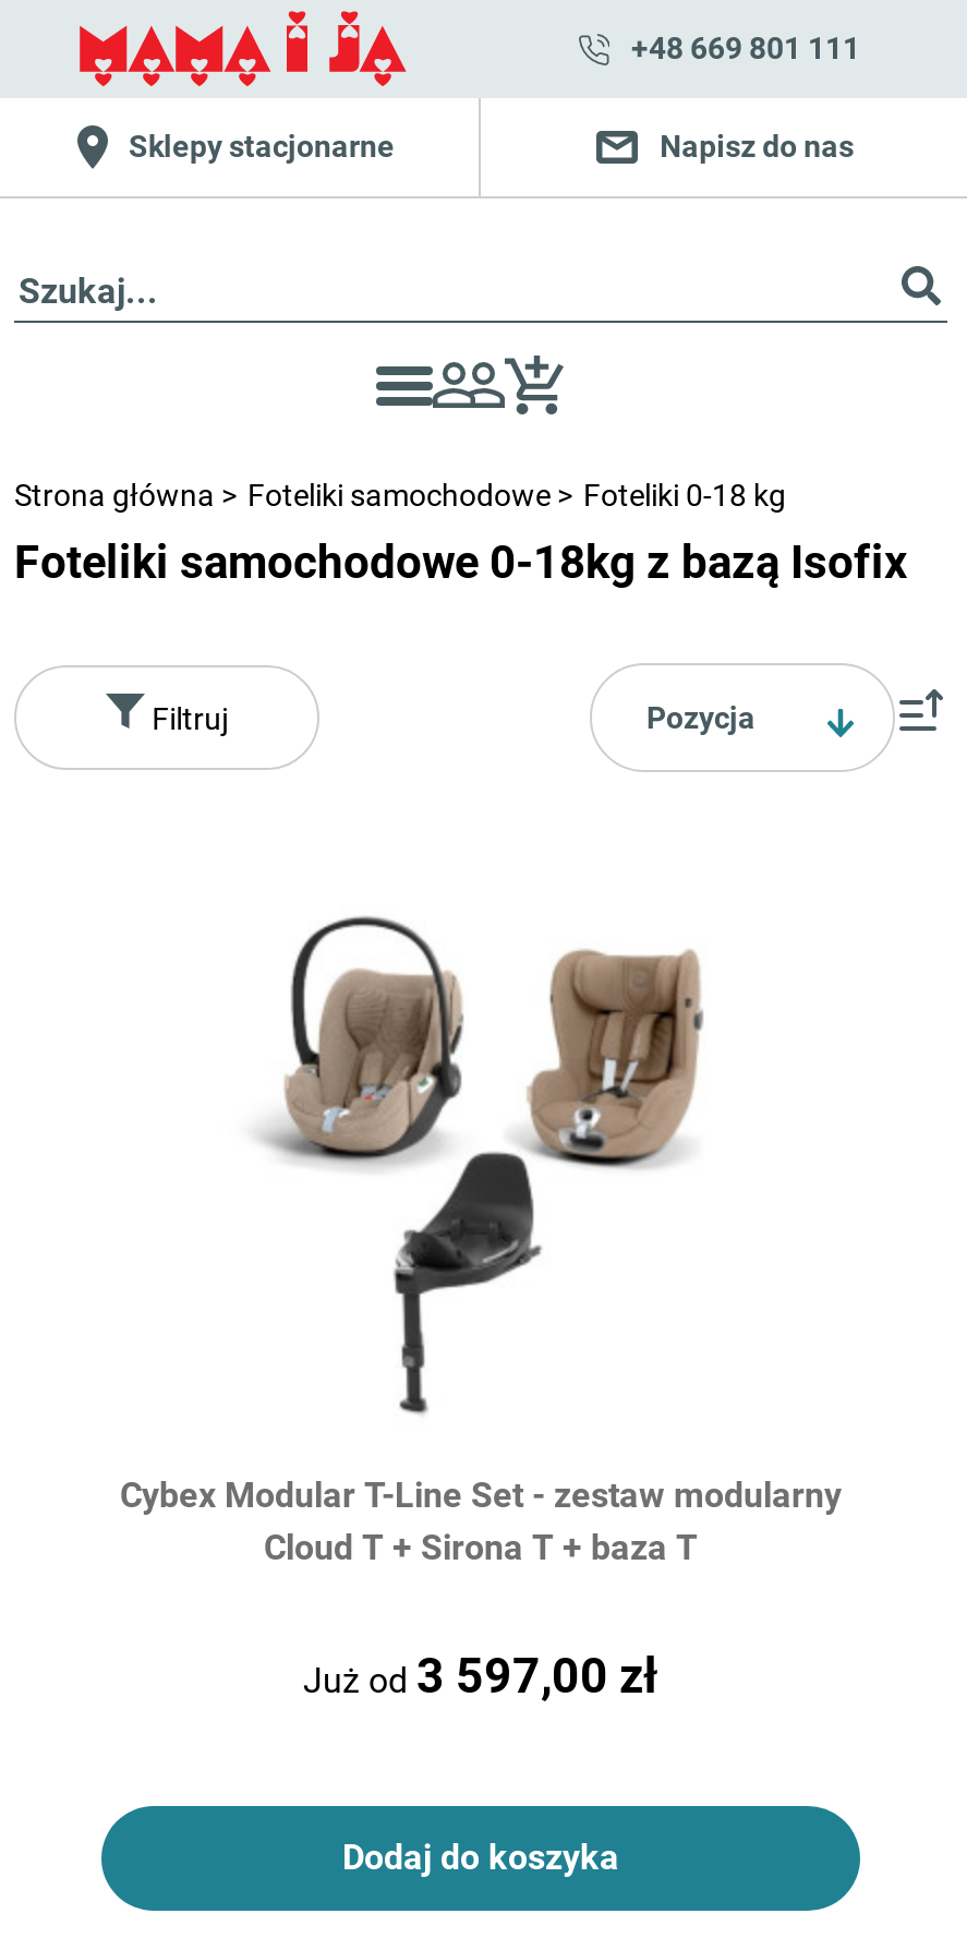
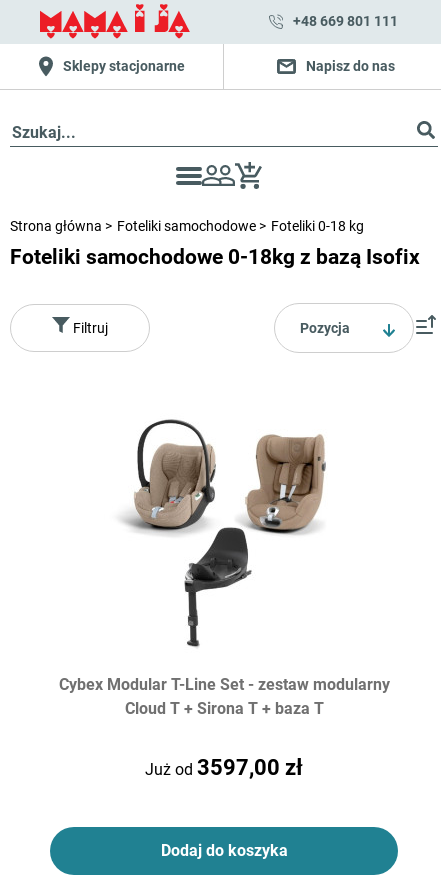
[303,1649,658,1704] Już od 3 597,00 zł -> [145,755,303,780] Już od 3597,00 zł

